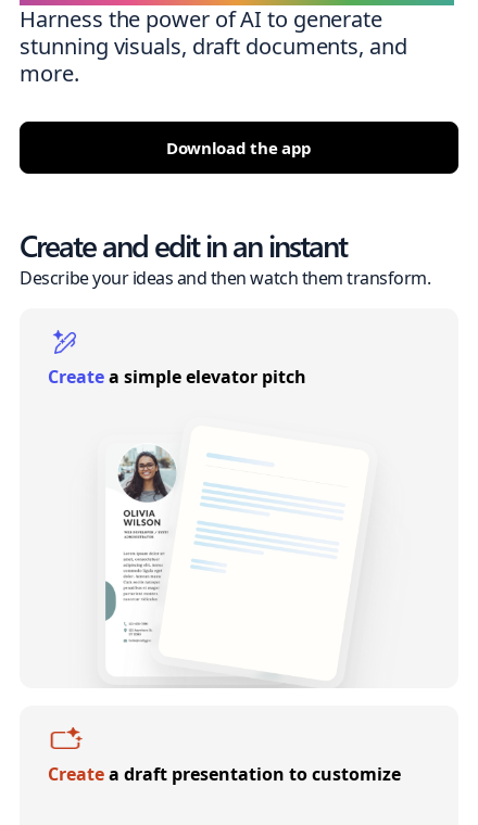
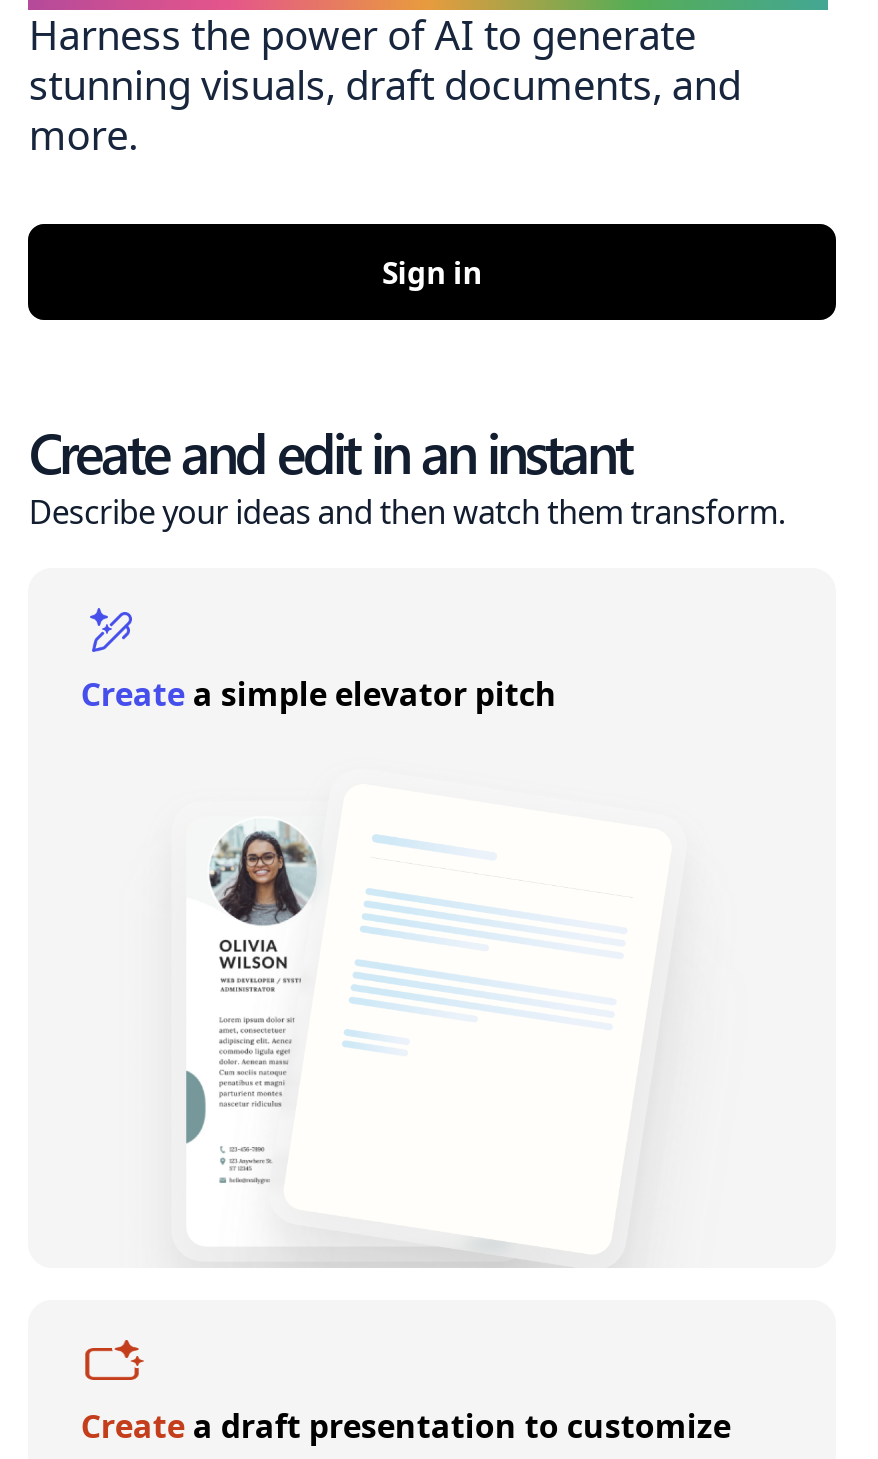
[166,137,312,159] Download the app -> [382,253,482,293] Sign in

